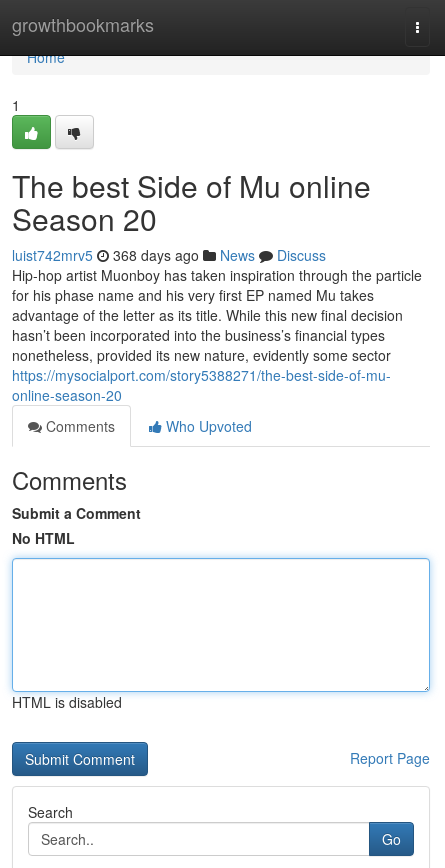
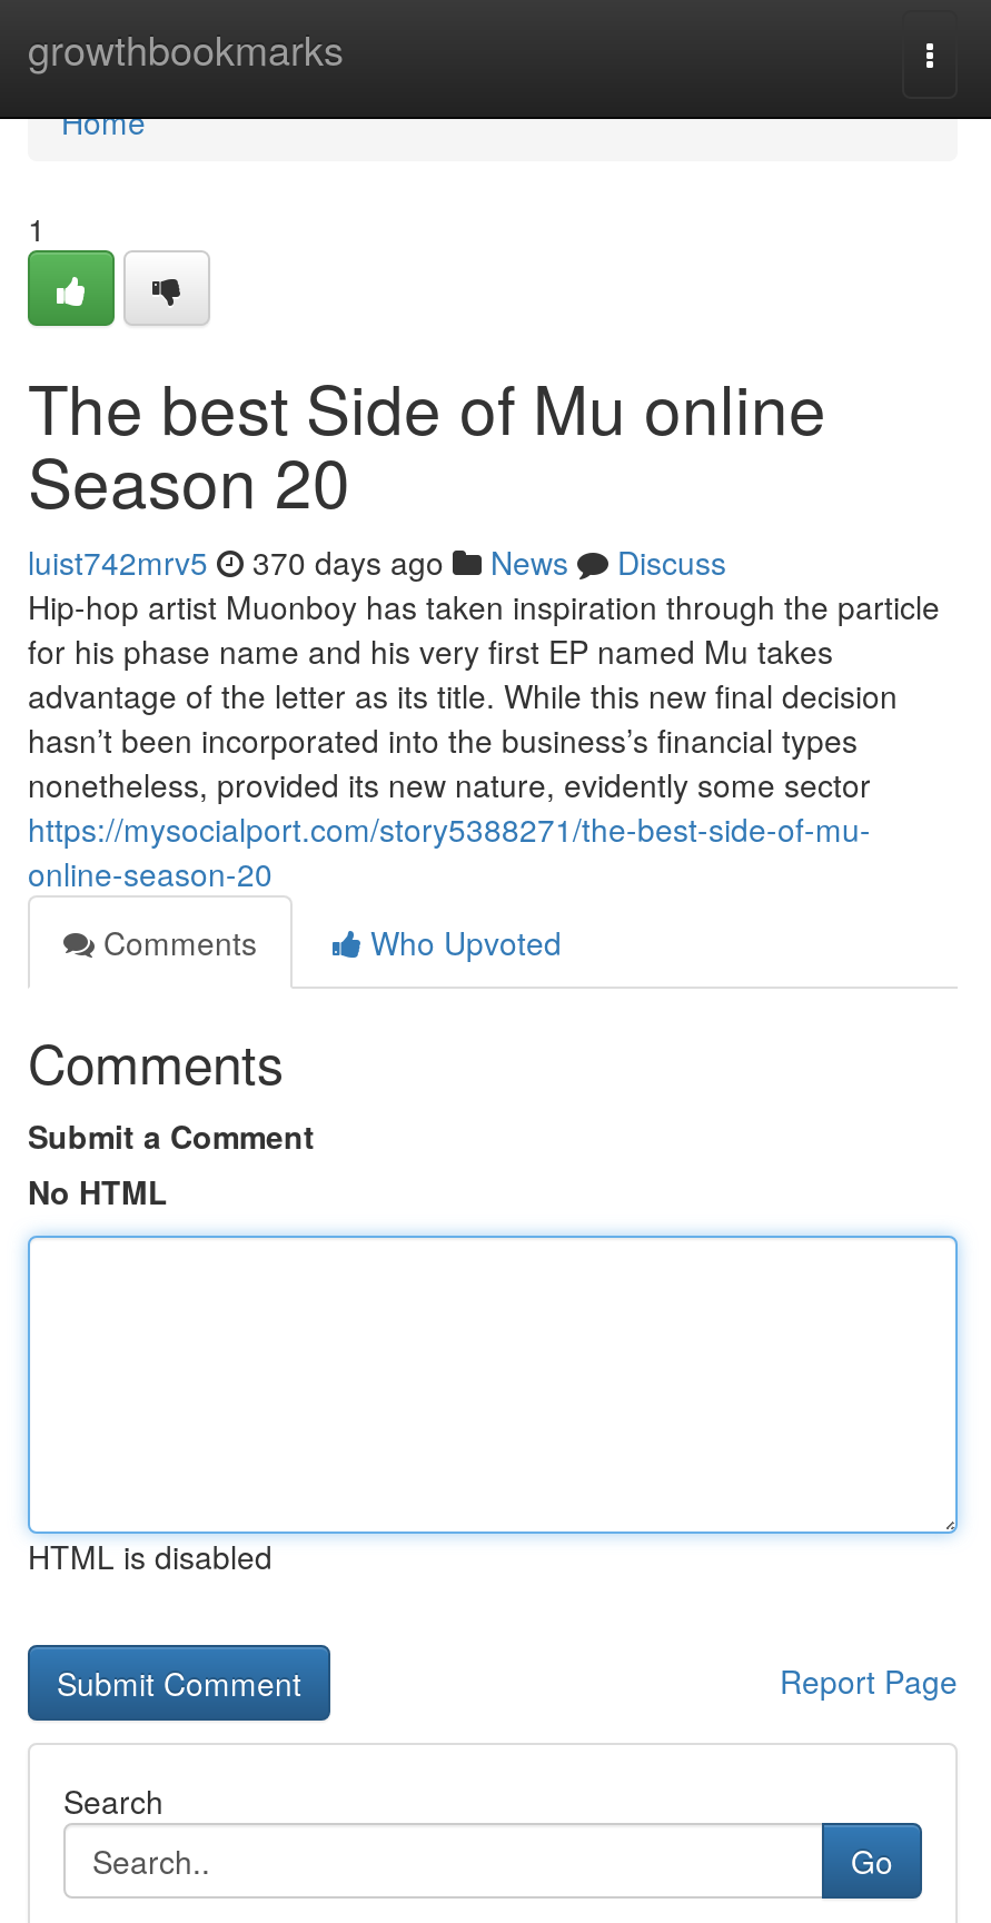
[12,245,326,265] luist742mrv5 368 days ago News Discuss -> [28,539,726,584] luist742mrv5 370 days ago News Discuss

